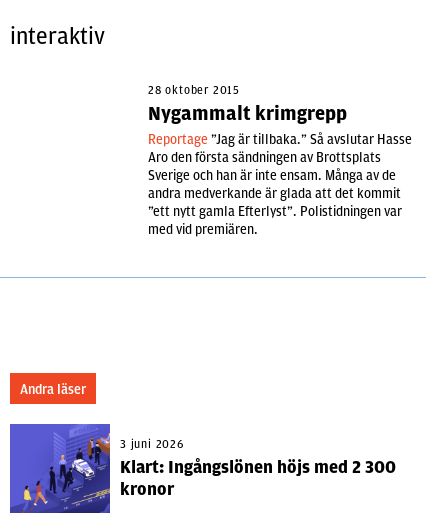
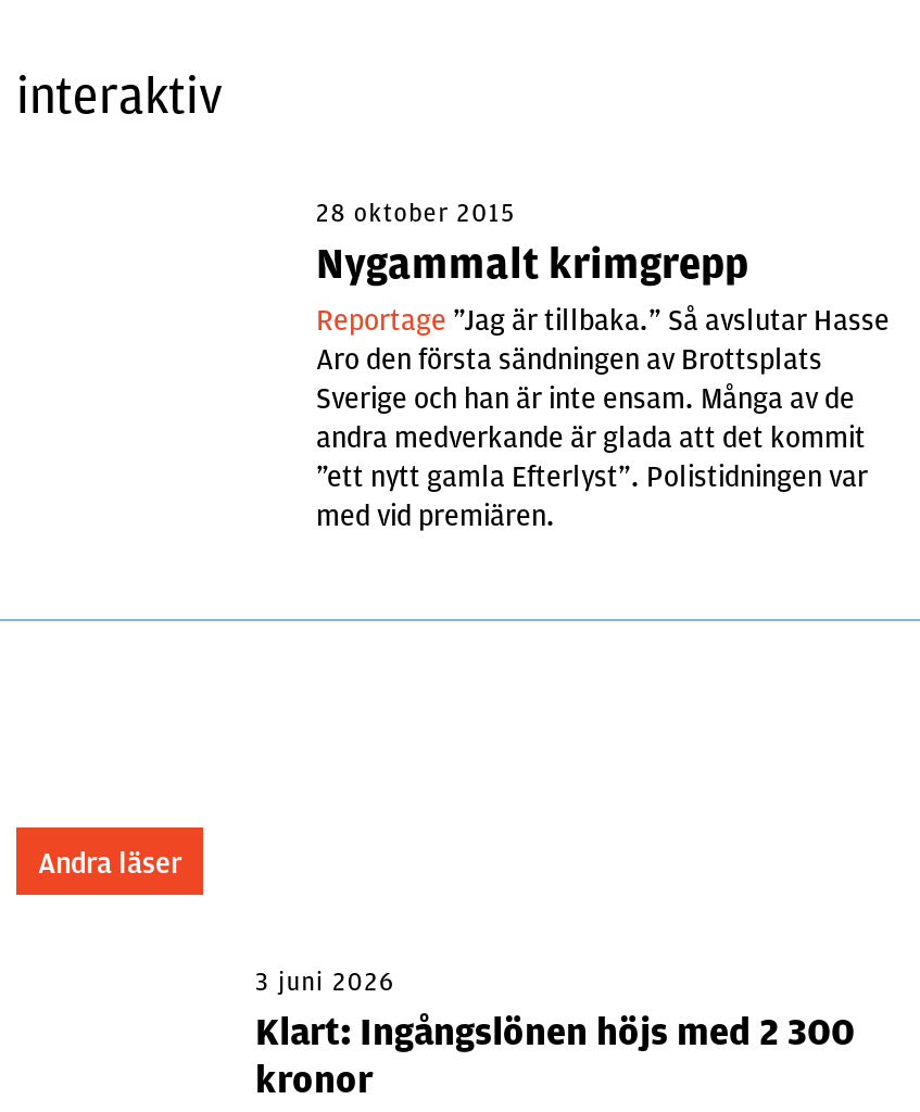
[9,423,111,514] [image] -> none

